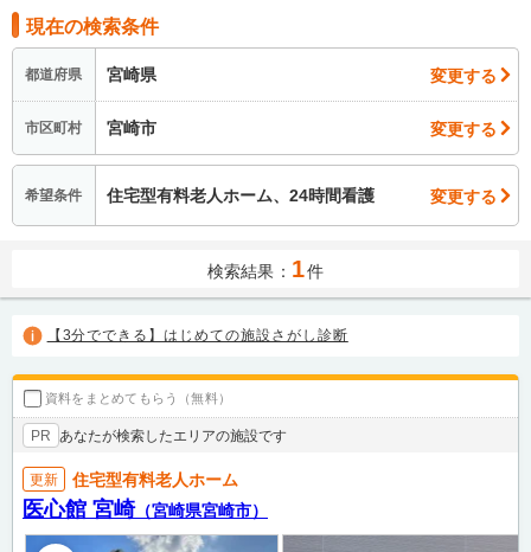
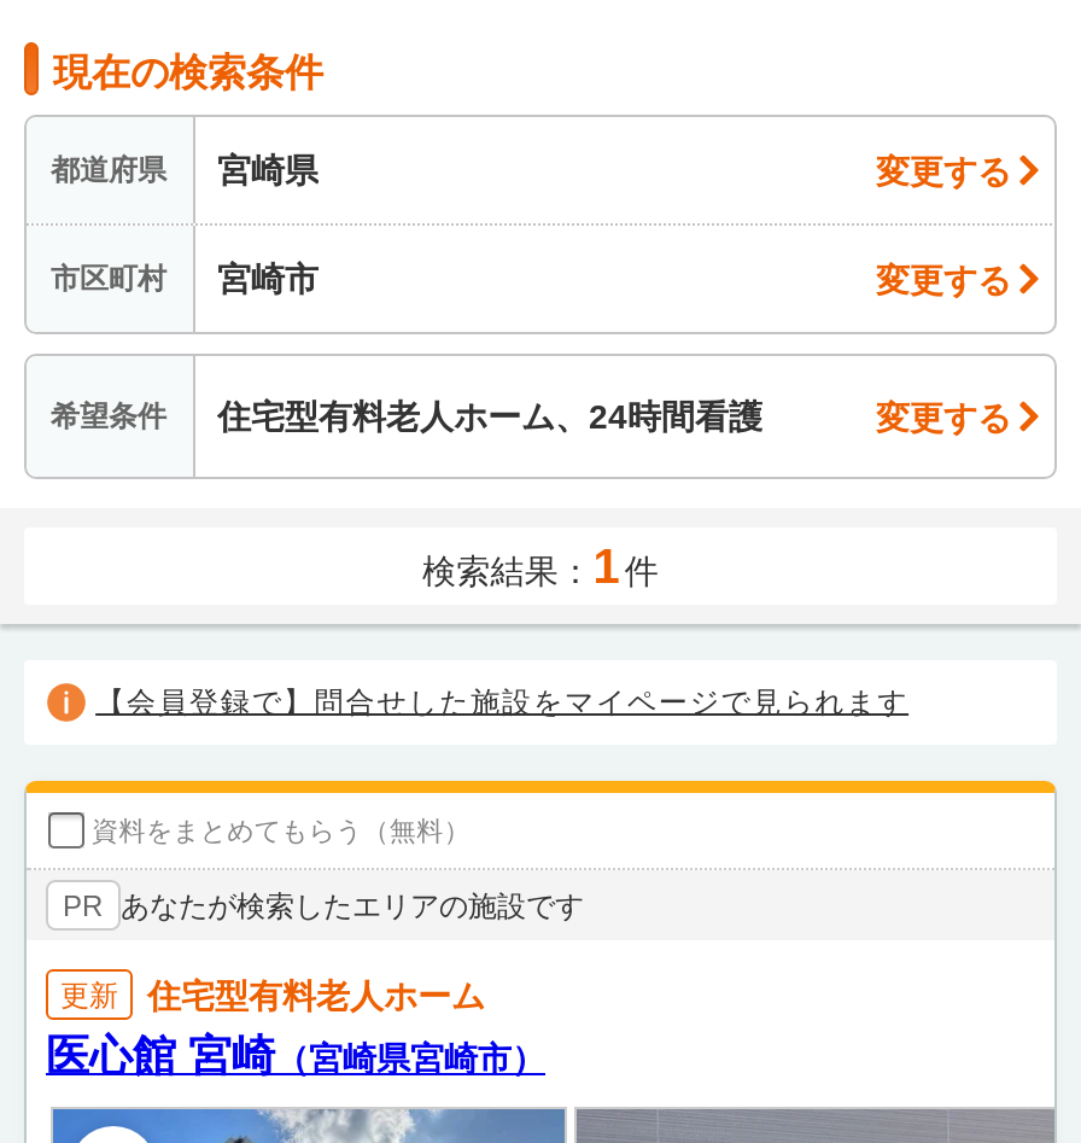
[47,327,348,344] 【3分でできる】はじめての施設さがし診断 -> [96,685,908,719] 【会員登録で】問合せした施設をマイページで見られます

